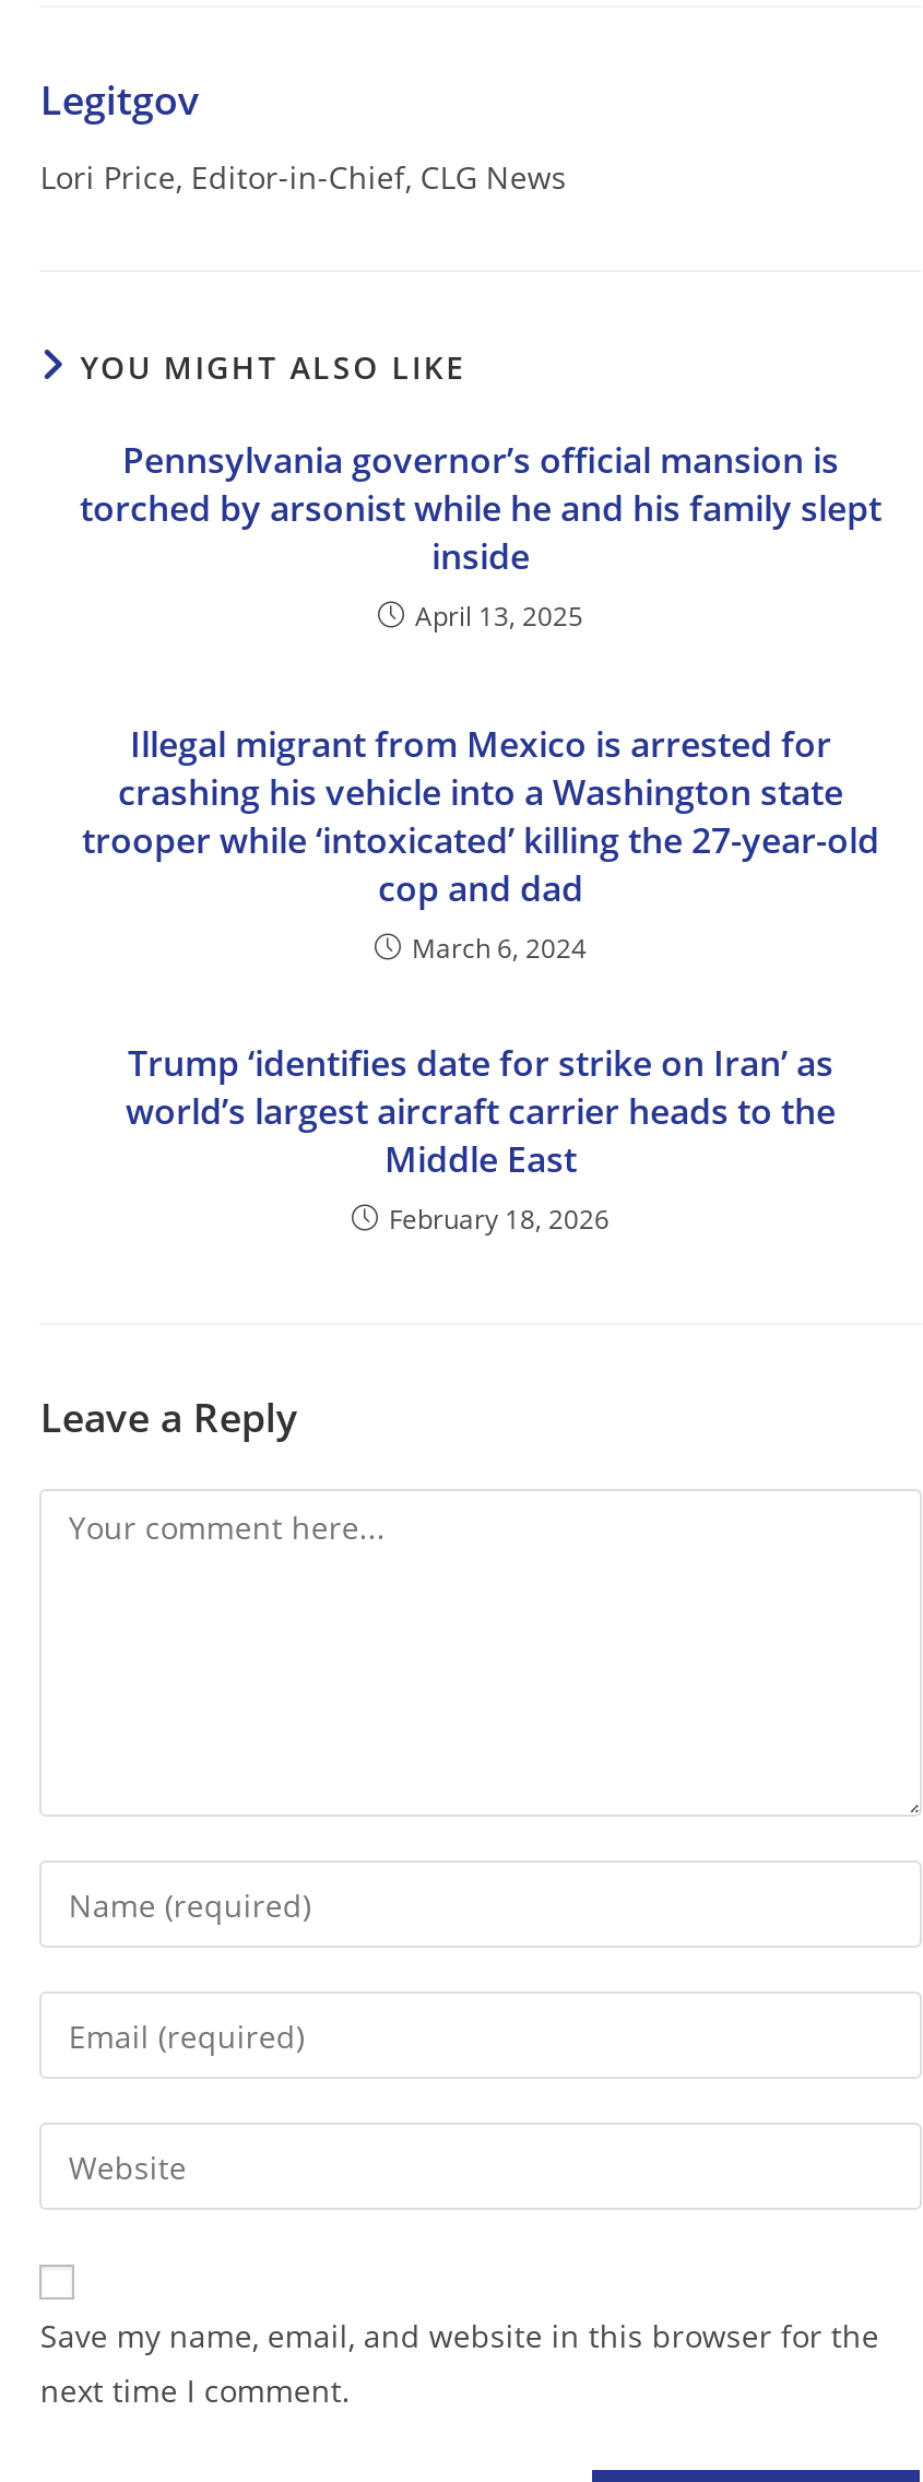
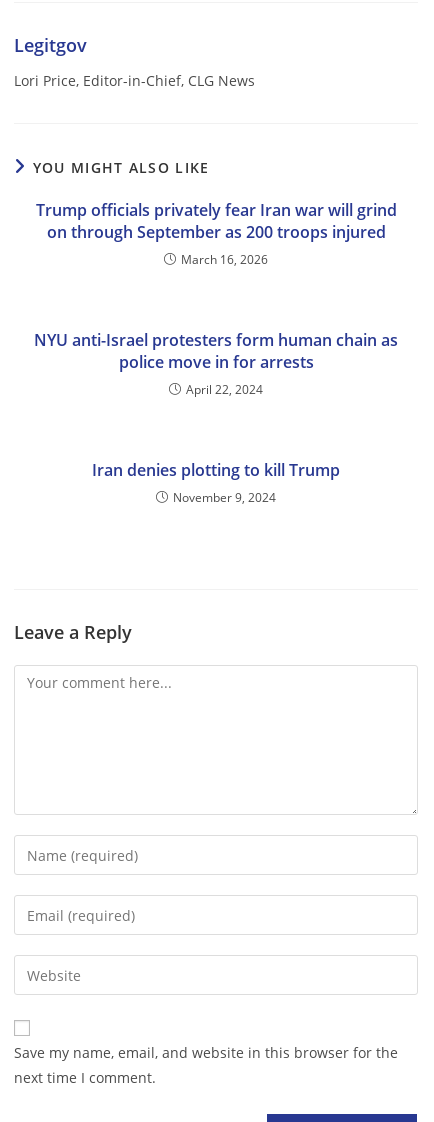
[80,437,881,635] Pennsylvania governor’s official mansion is | torched by arsonist while he and his family slept | inside | April 13, 2025 -> [35,199,396,268] Trump officials privately fear Iran war will grind | on through September as 200 troops injured | March 16, 2026
[82,721,879,967] Illegal migrant from Mexico is arrested for | crashing his vehicle into a Washington state | trooper while ‘intoxicated’ killing the 27-year-old | cop and dad | March 6, 2024 -> [34,329,398,398] NYU anti-Israel protesters form human chain as | police move in for arrests | April 22, 2024
[126,1040,836,1238] Trump ‘identifies date for strike on Iran’ as | world’s largest aircraft carrier heads to the | Middle East | February 18, 2026 -> [92,459,340,506] Iran denies plotting to kill Trump | November 9, 2024

